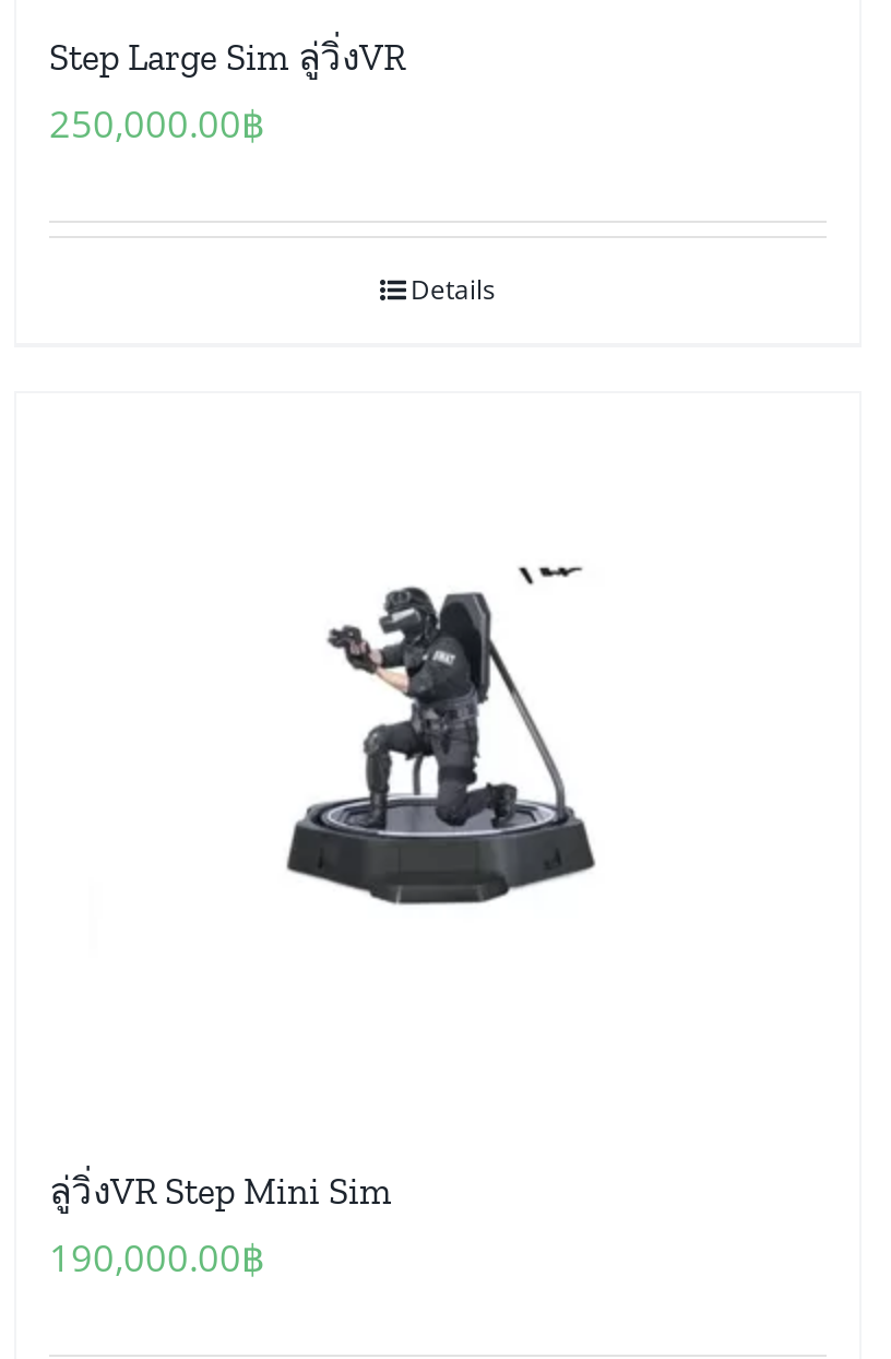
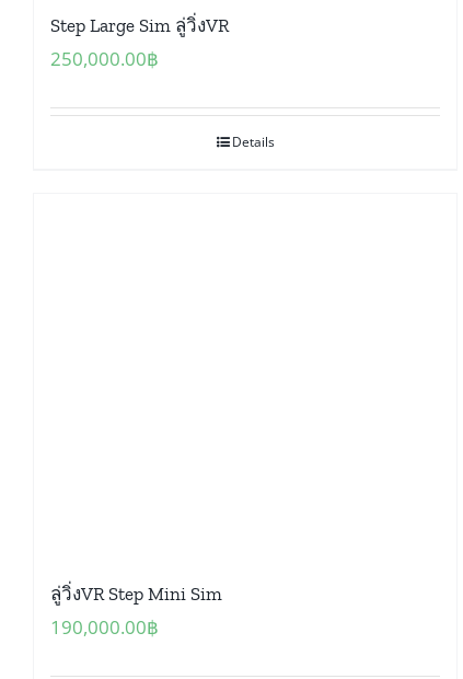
[285,564,597,907] [image] -> none

